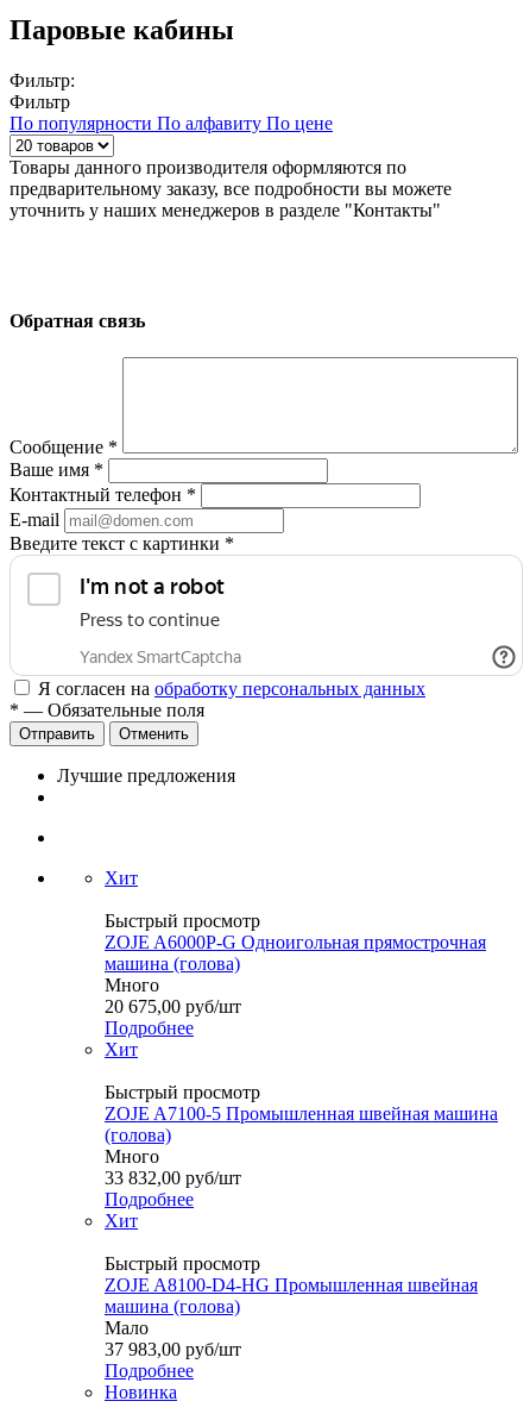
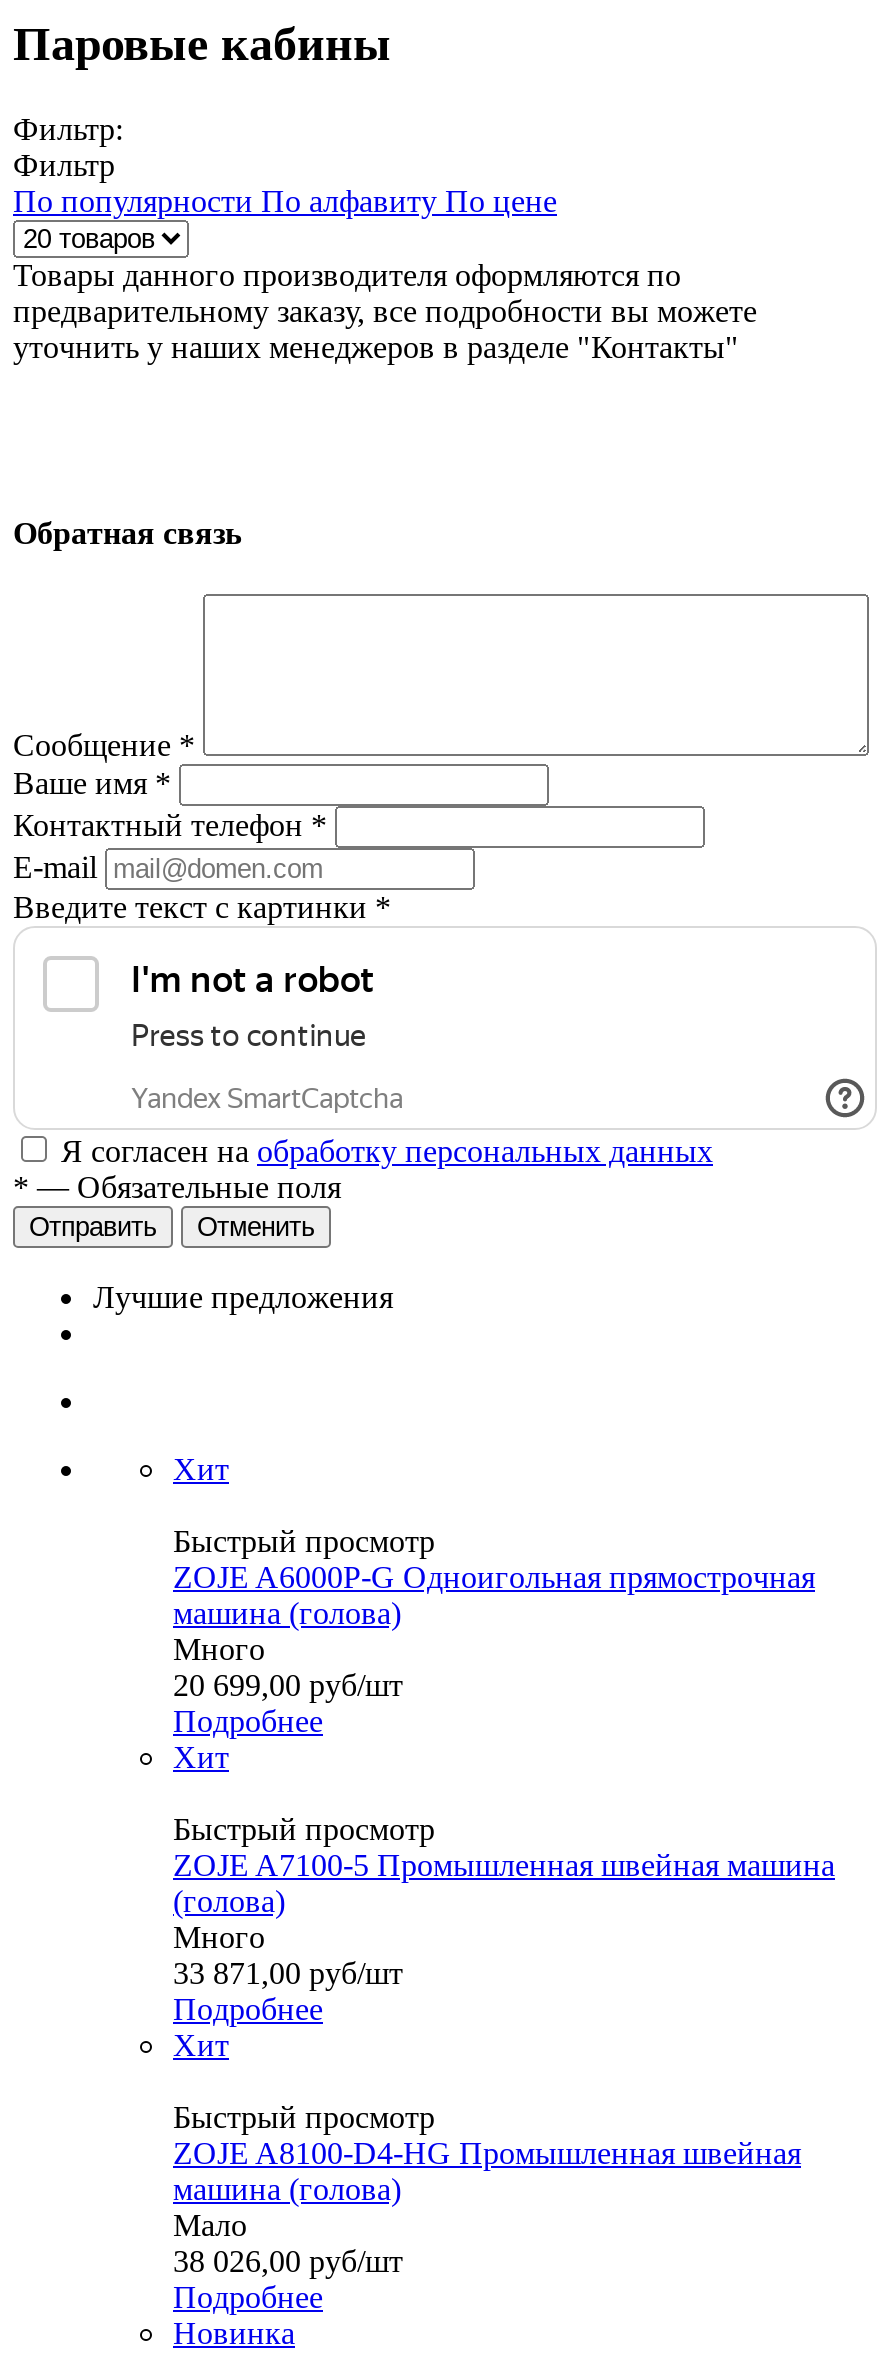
[105,997,241,1017] 20 675,00 руб/шт -> [173,1669,403,1703] 20 699,00 руб/шт
[105,1168,241,1188] 33 832,00 руб/шт -> [173,1957,403,1991] 33 871,00 руб/шт
[105,1339,241,1360] 37 983,00 руб/шт -> [173,2245,403,2279] 38 026,00 руб/шт

